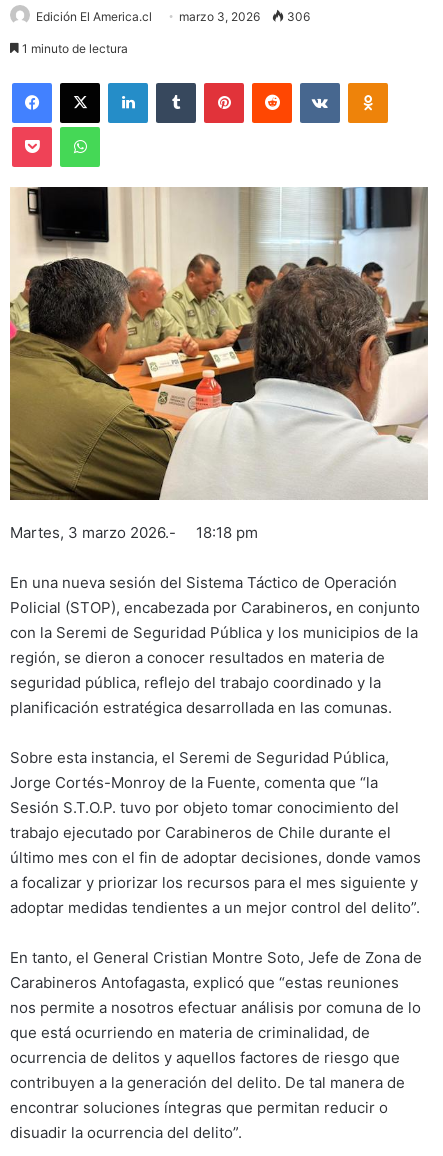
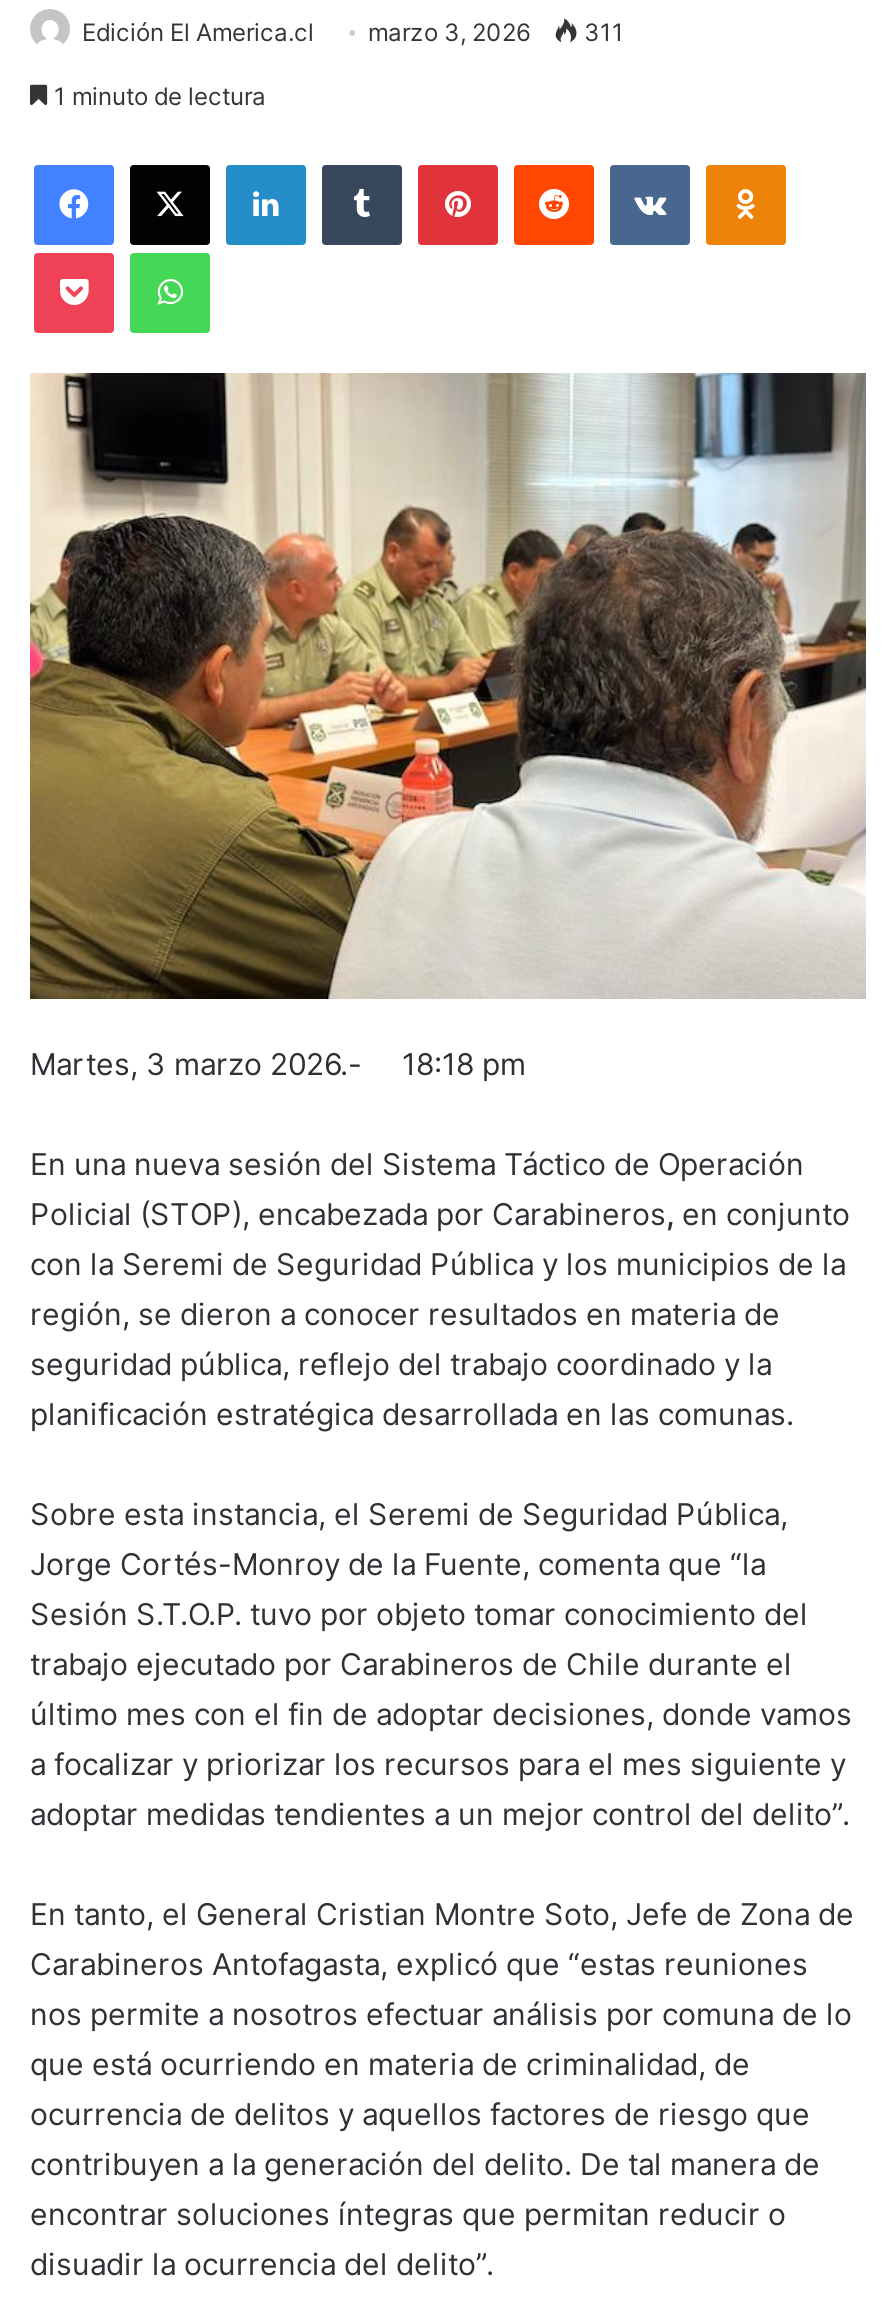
[36,9,310,24] Edición El America.cl marzo 3, 2026 306 -> [82,17,624,47] Edición El America.cl marzo 3, 2026 311

